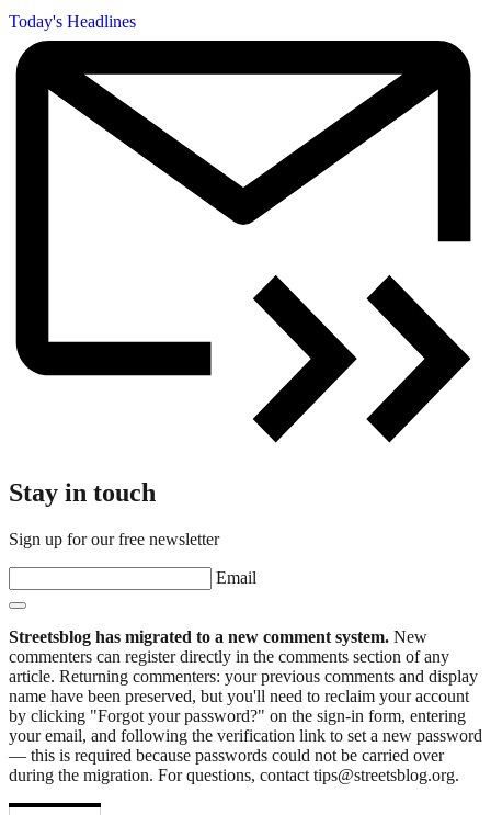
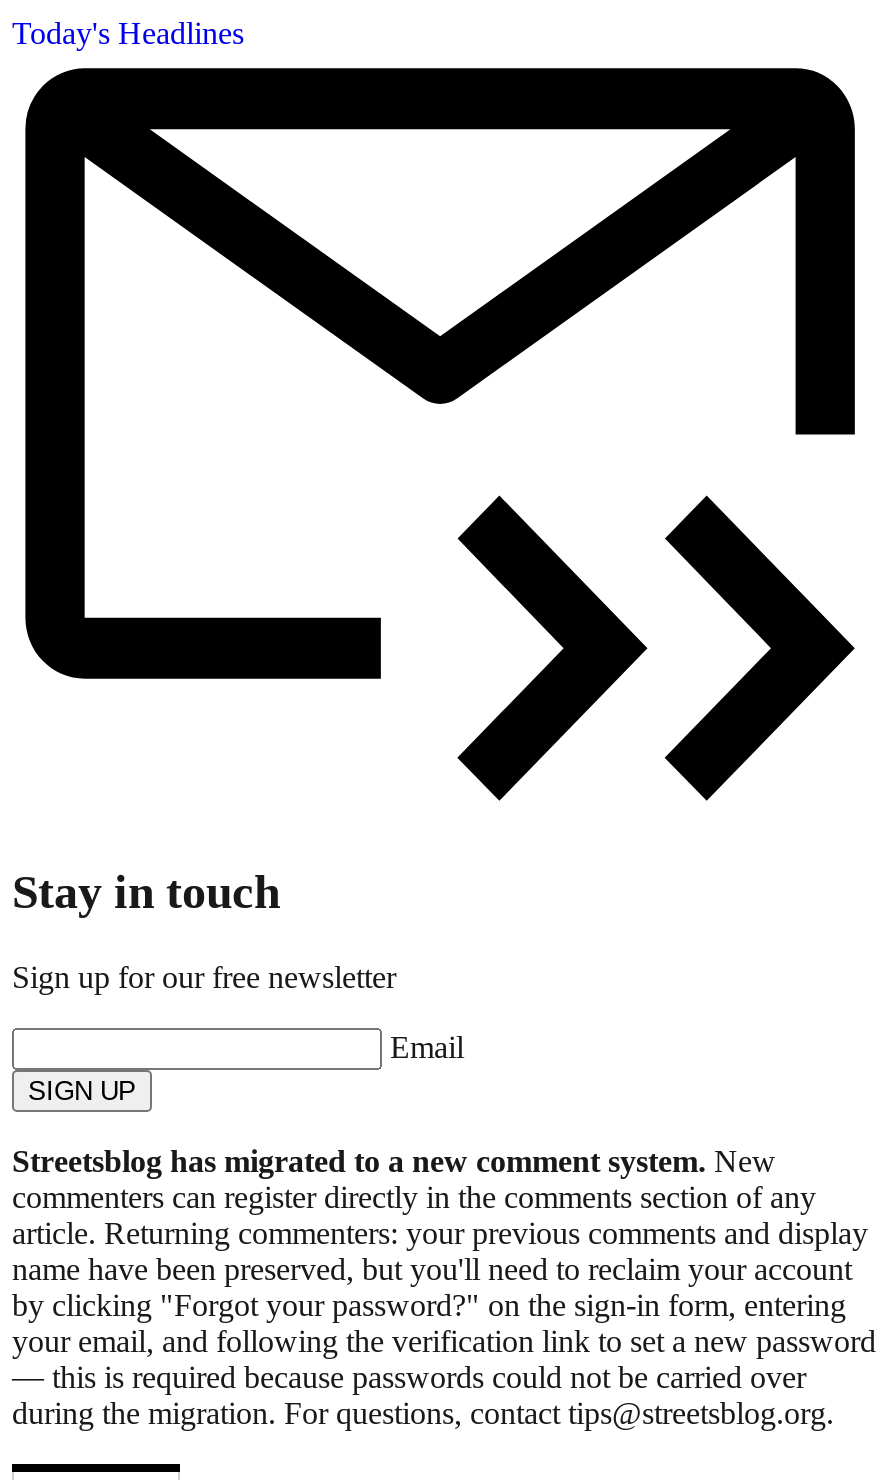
none -> [28,1075,136,1105] SIGN UP

